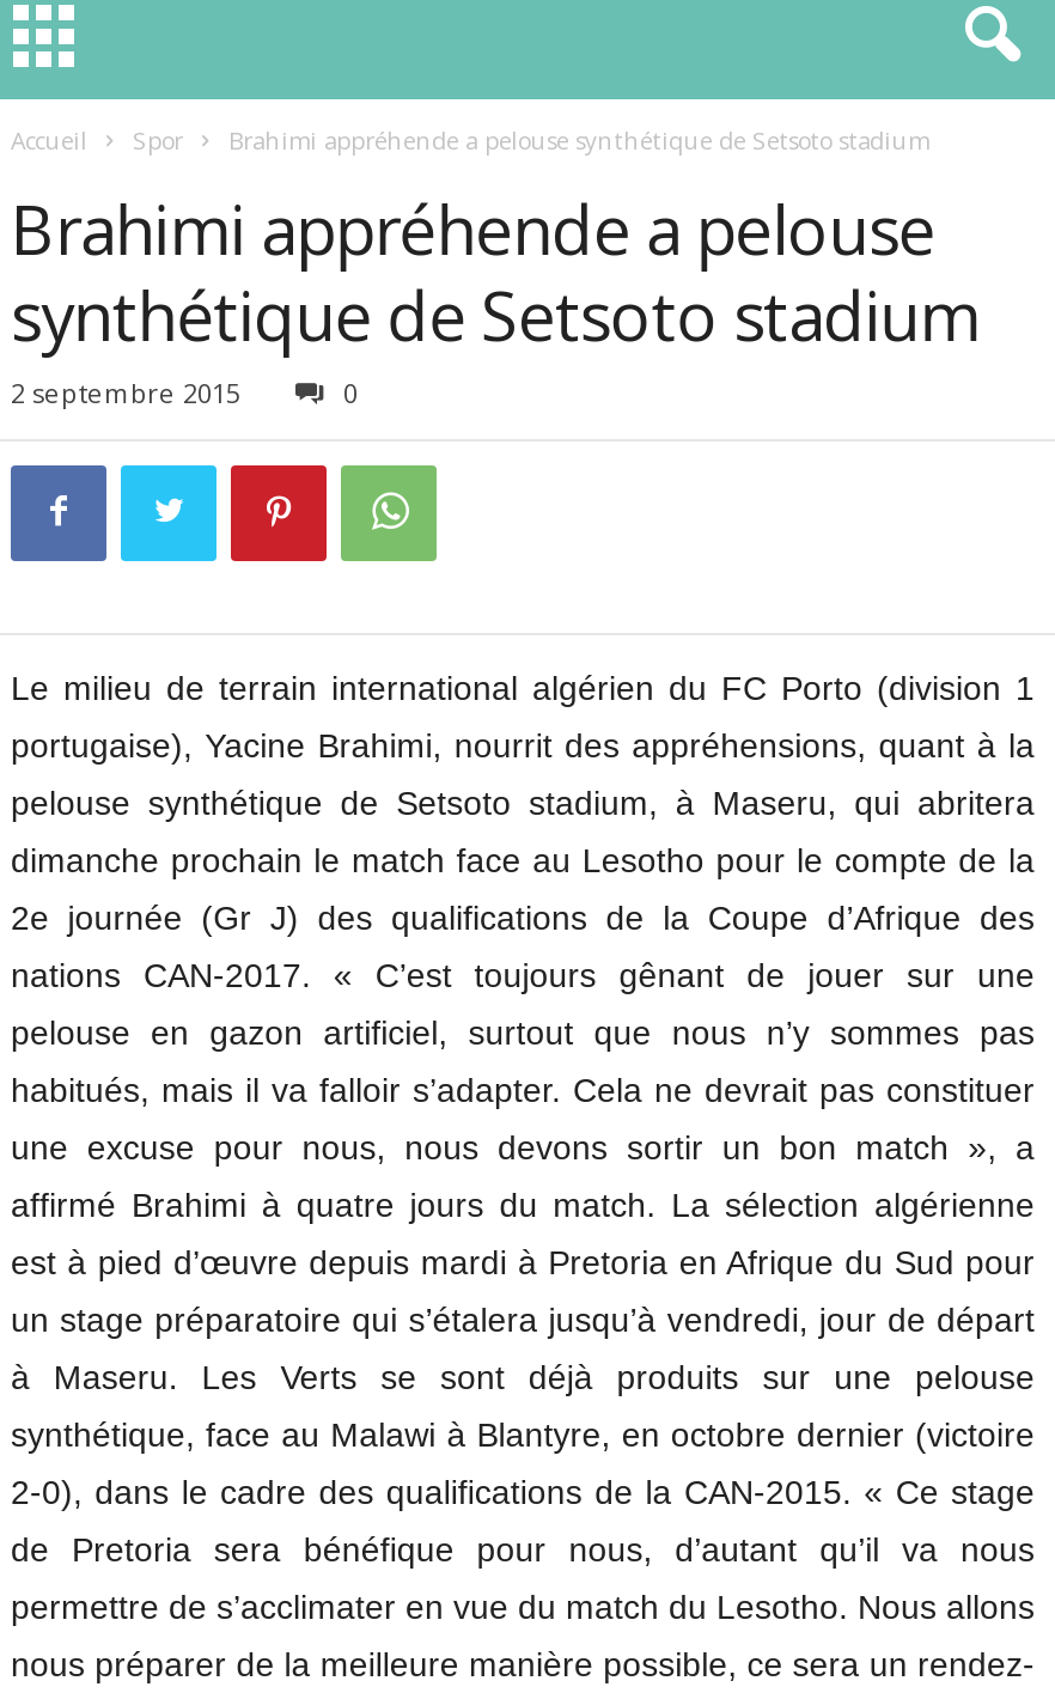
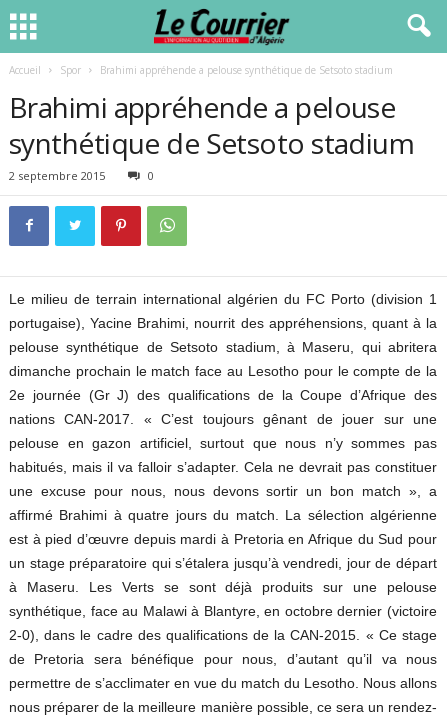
none -> [153,8,290,46] [image]

